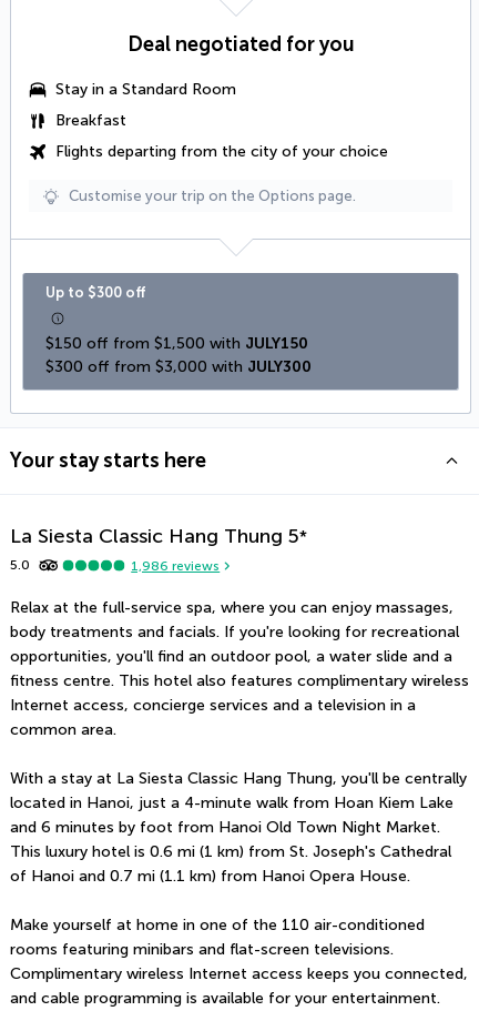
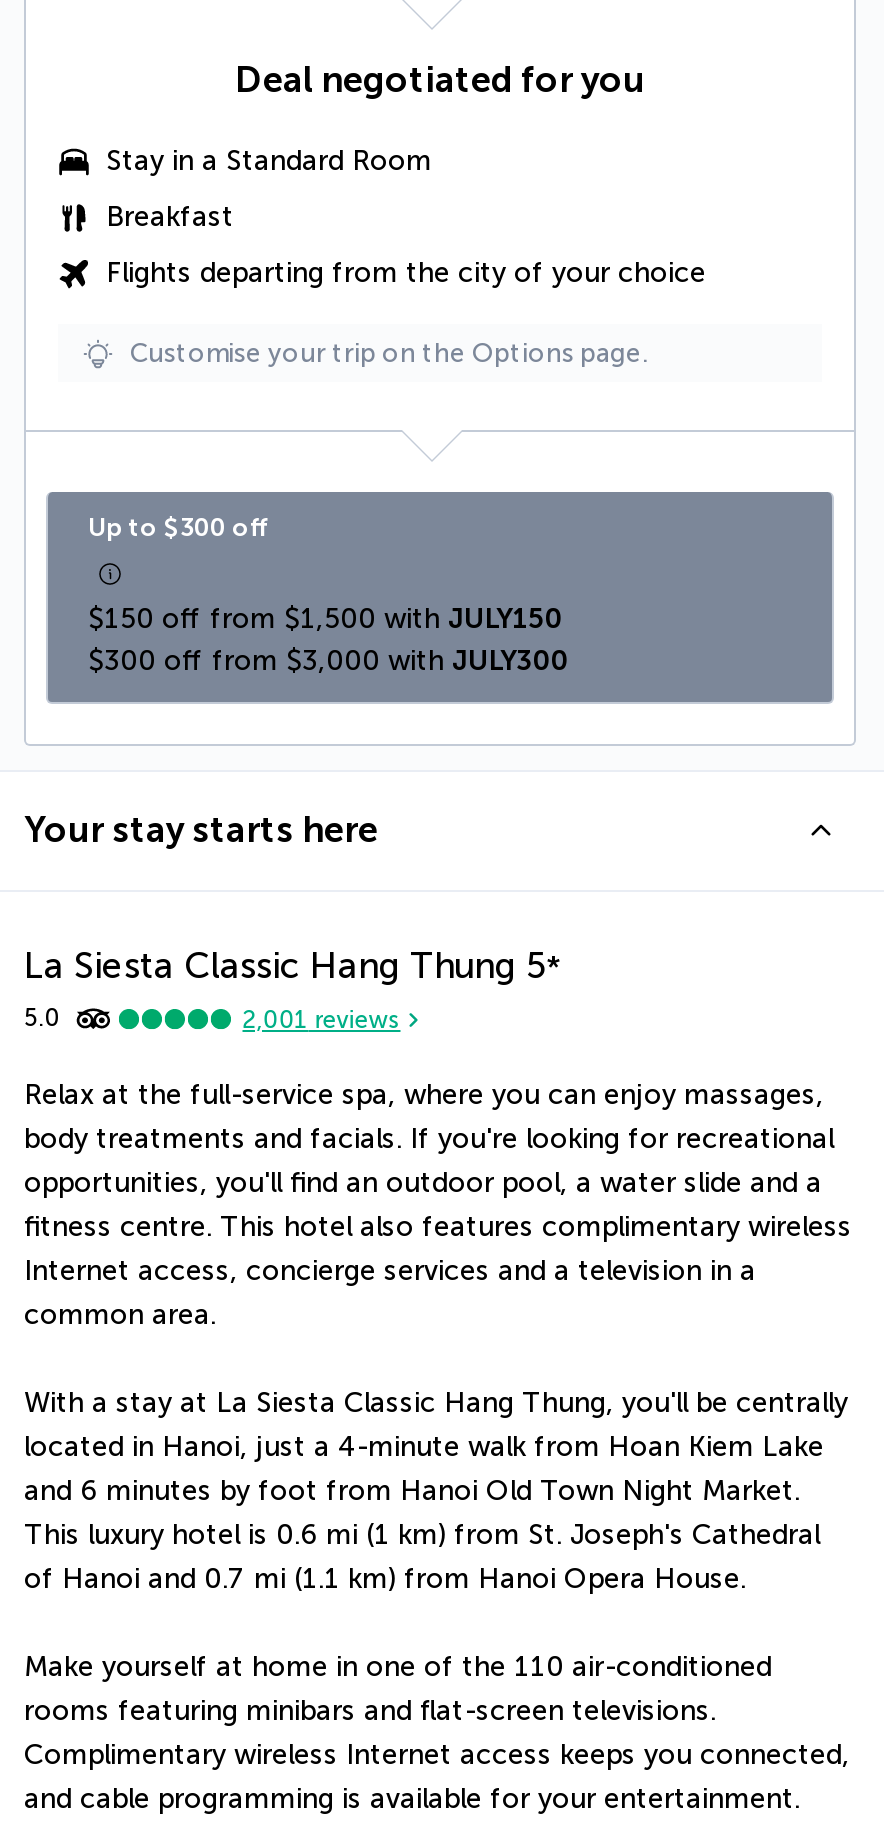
[131,558,220,573] 1,986 reviews -> [242,1005,400,1033] 2,001 reviews

